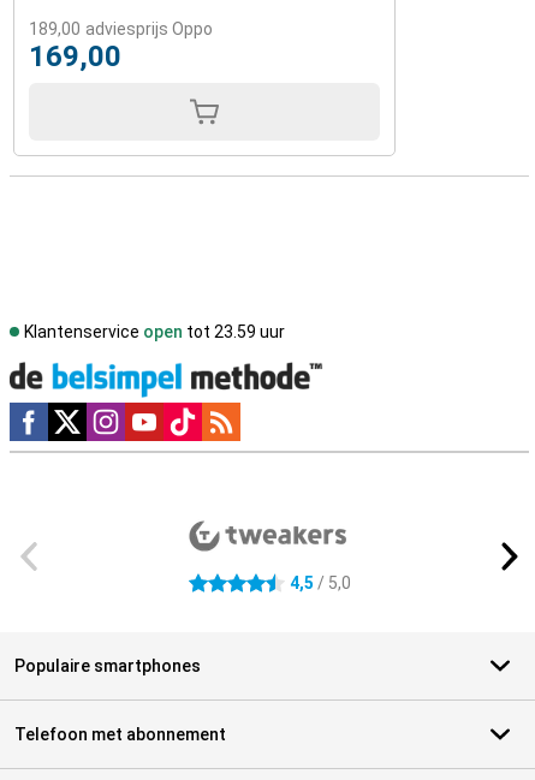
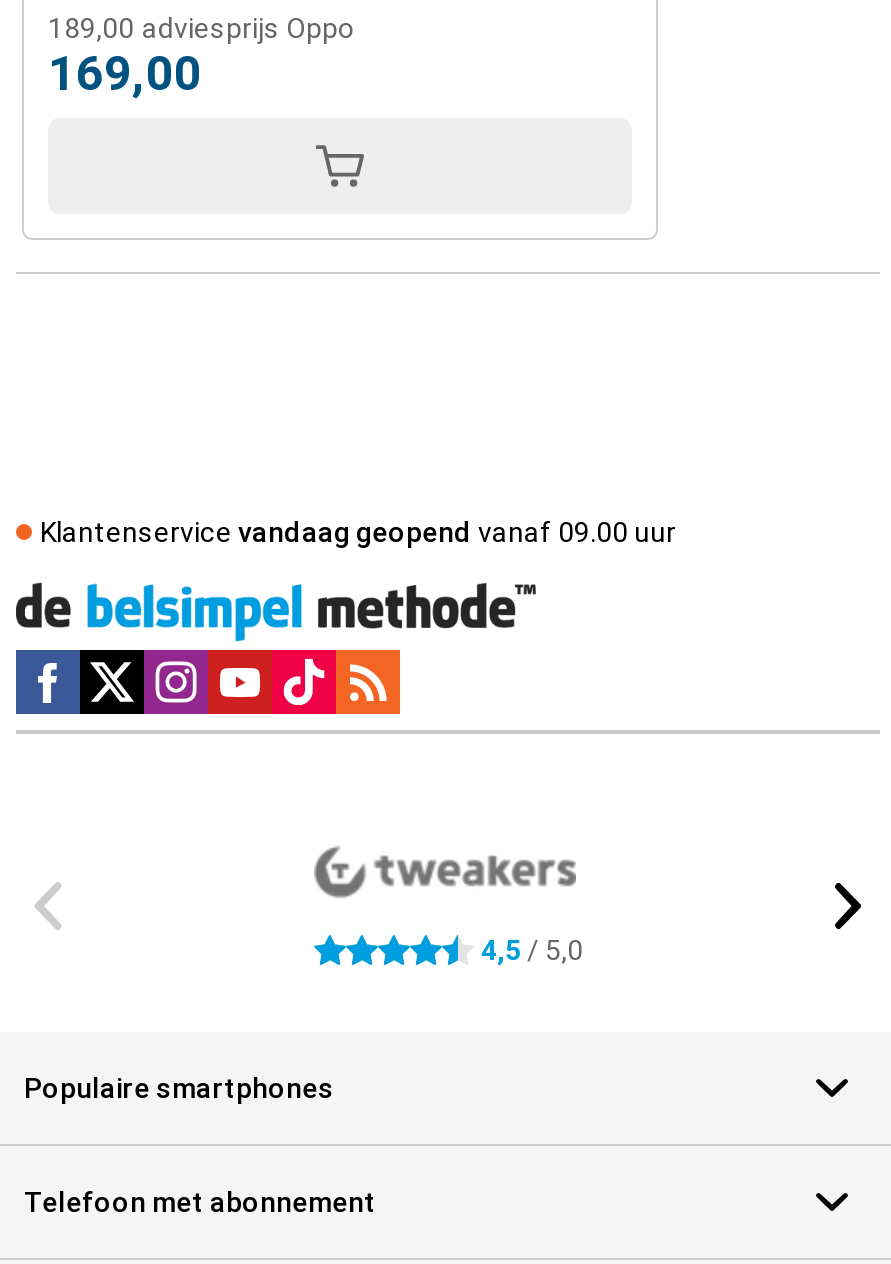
[24,322,285,341] Klantenservice open tot 23.59 uur -> [40,516,676,548] Klantenservice vandaag geopend vanaf 09.00 uur

